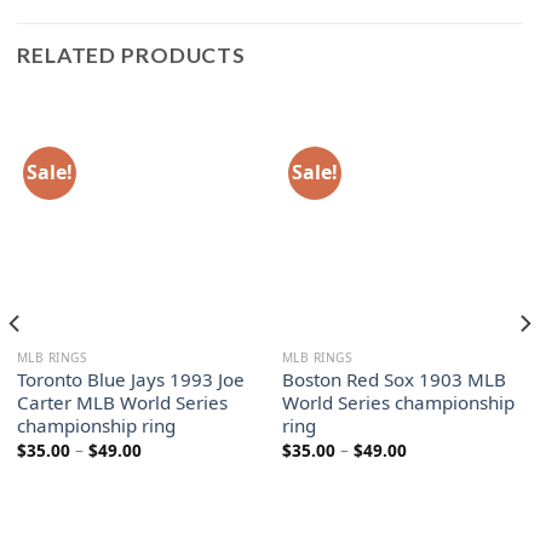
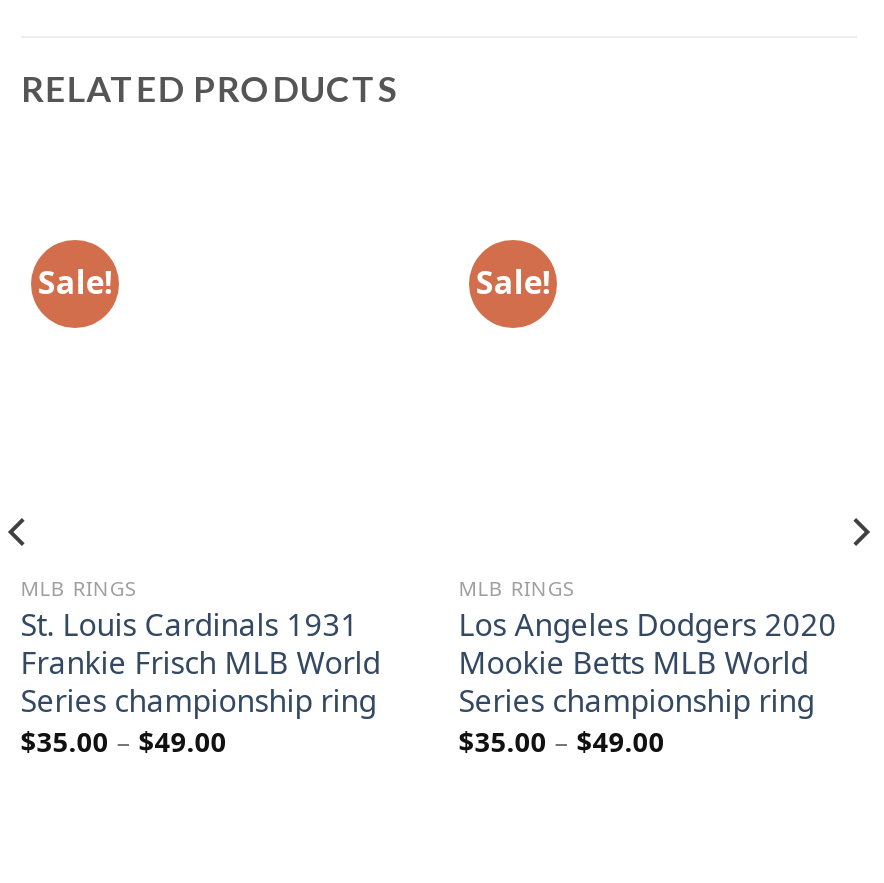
[17,367,244,438] Toronto Blue Jays 1993 Joe | Carter MLB World Series | championship ring -> [21,605,381,721] St. Louis Cardinals 1931 | Frankie Frisch MLB World | Series championship ring
[282,367,514,438] Boston Red Sox 1903 MLB | World Series championship | ring -> [459,605,837,721] Los Angeles Dodgers 2020 | Mookie Betts MLB World | Series championship ring

